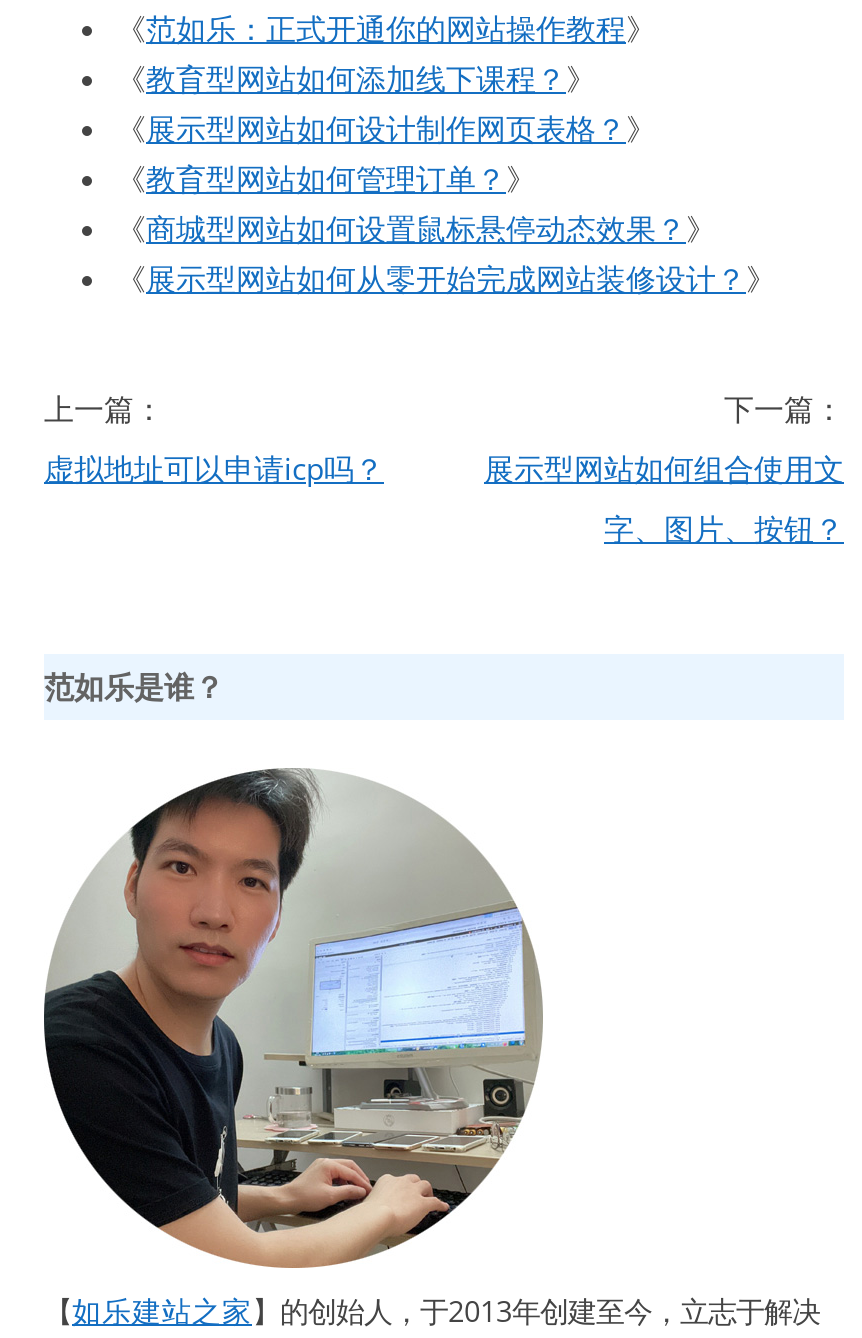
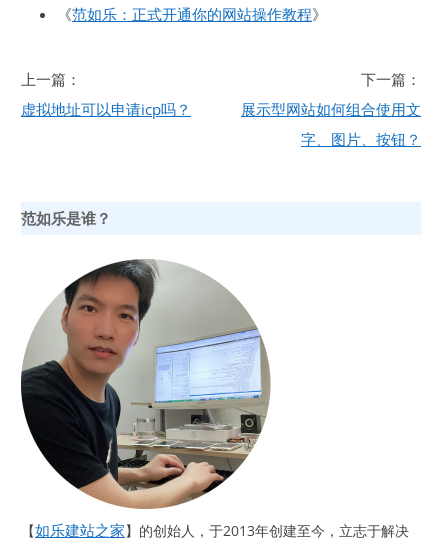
[116,58,776,298] 《教育型网站如何添加线下课程？》 | 《展示型网站如何设计制作网页表格？》 | 《教育型网站如何管理订单？》 | 《商城型网站如何设置鼠标悬停动态效果？》 | 《展示型网站如何从零开始完成网站装修设计？》 -> none

